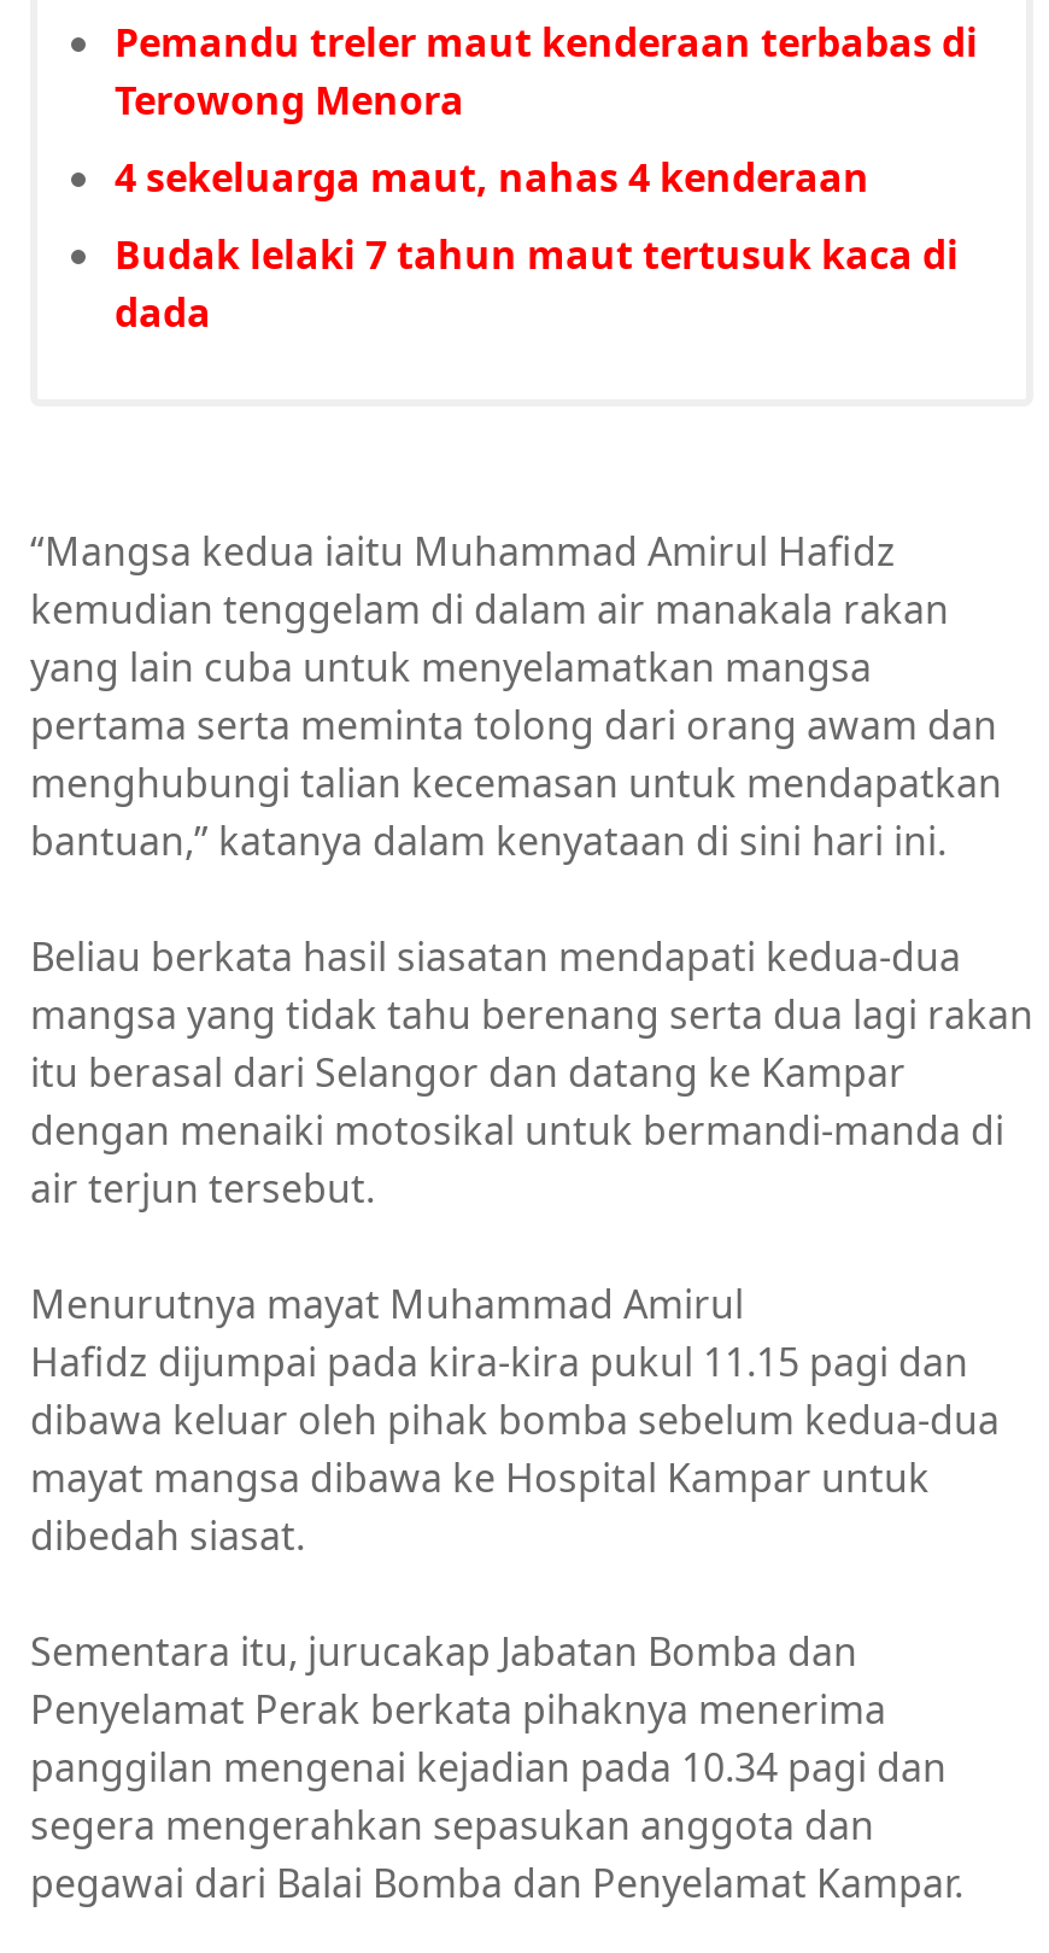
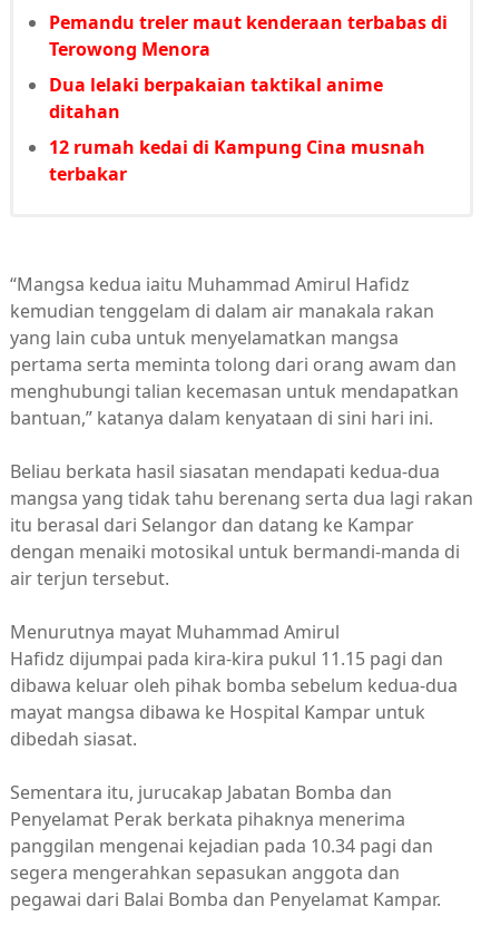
[115,151,869,204] 4 sekeluarga maut, nahas 4 kenderaan -> [49,72,383,124] Dua lelaki berpakaian taktikal anime | ditahan
[115,228,959,339] Budak lelaki 7 tahun maut tertusuk kaca di | dada -> [49,135,425,186] 12 rumah kedai di Kampung Cina musnah | terbakar

